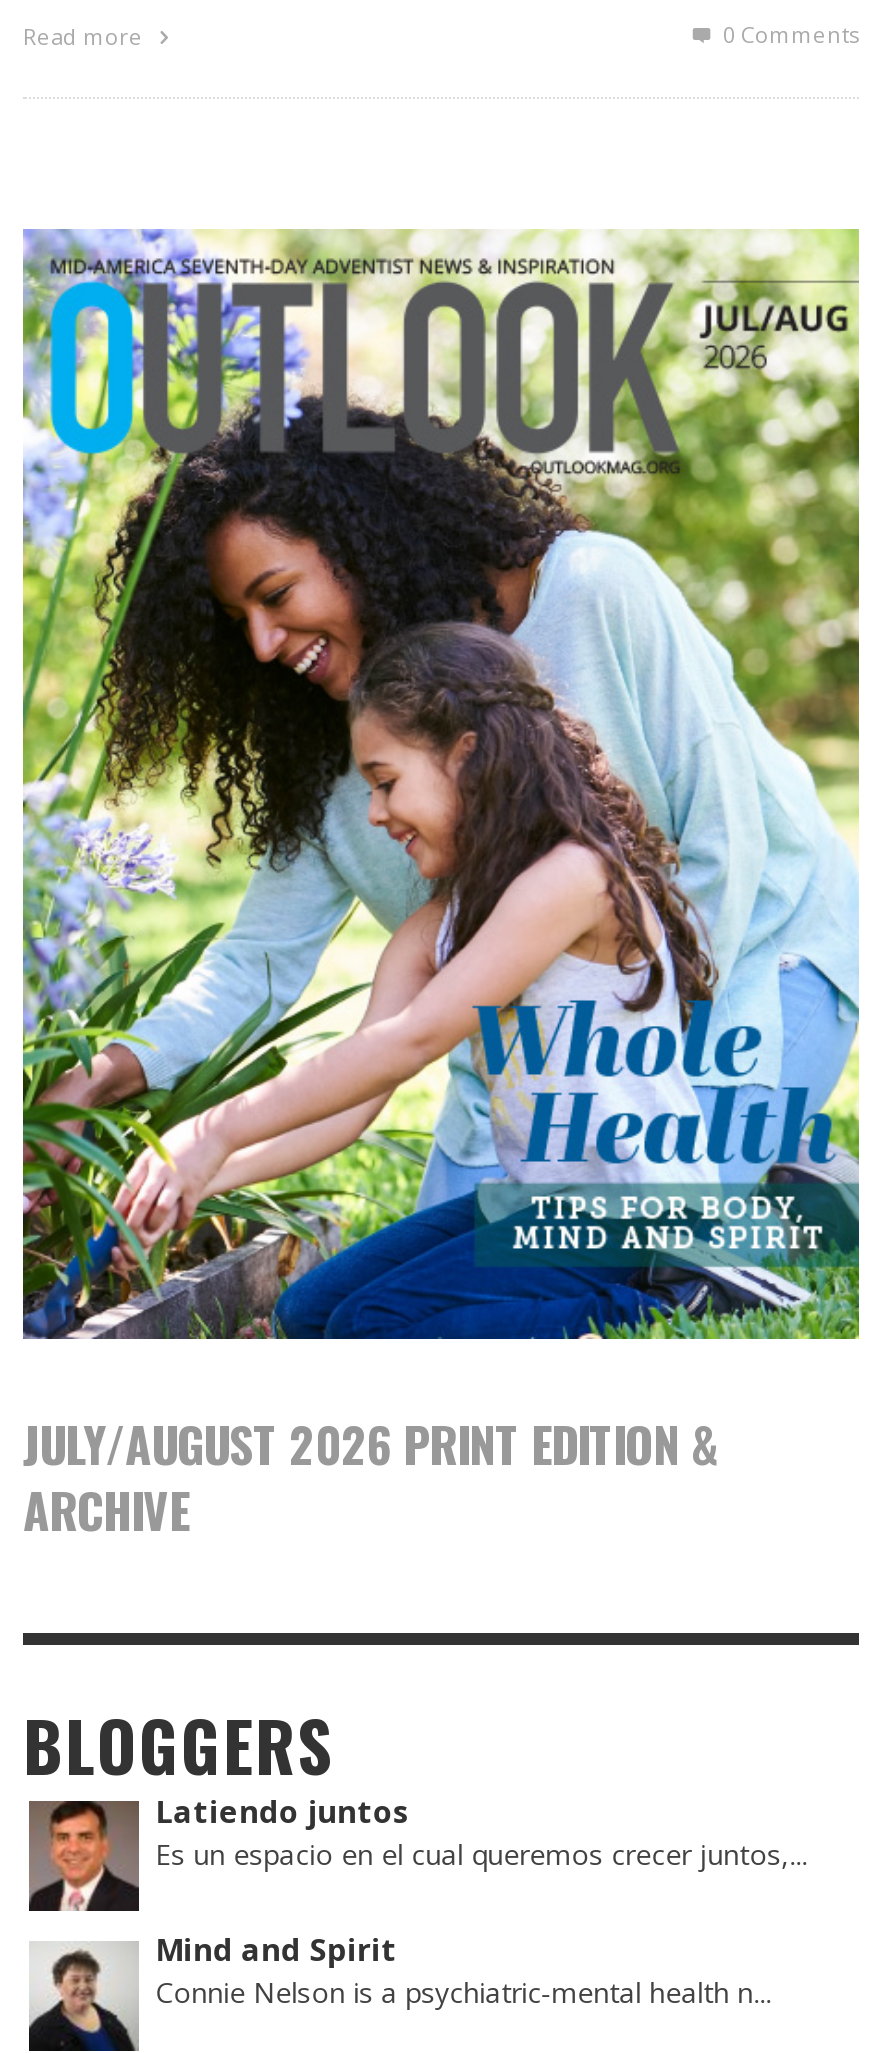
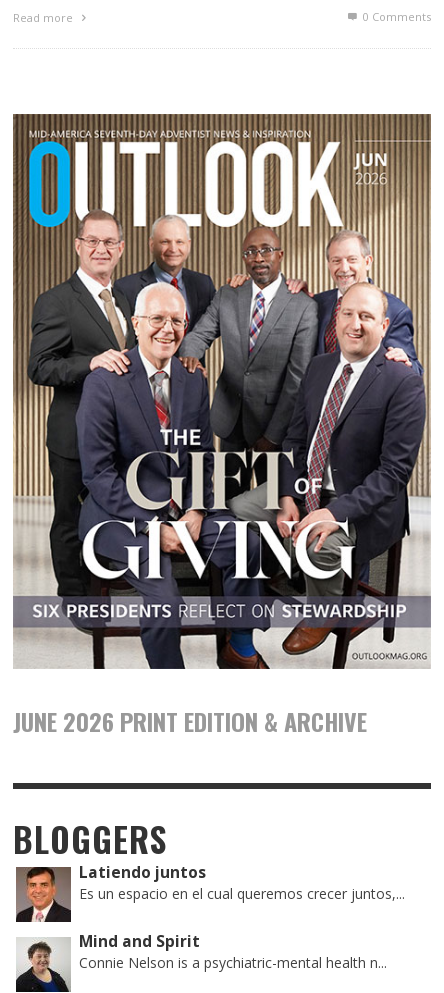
[21,227,861,1545] [image] | JULY/AUGUST 2026 PRINT EDITION & | ARCHIVE -> [12,113,431,739] [image] | JUNE 2026 PRINT EDITION & ARCHIVE

